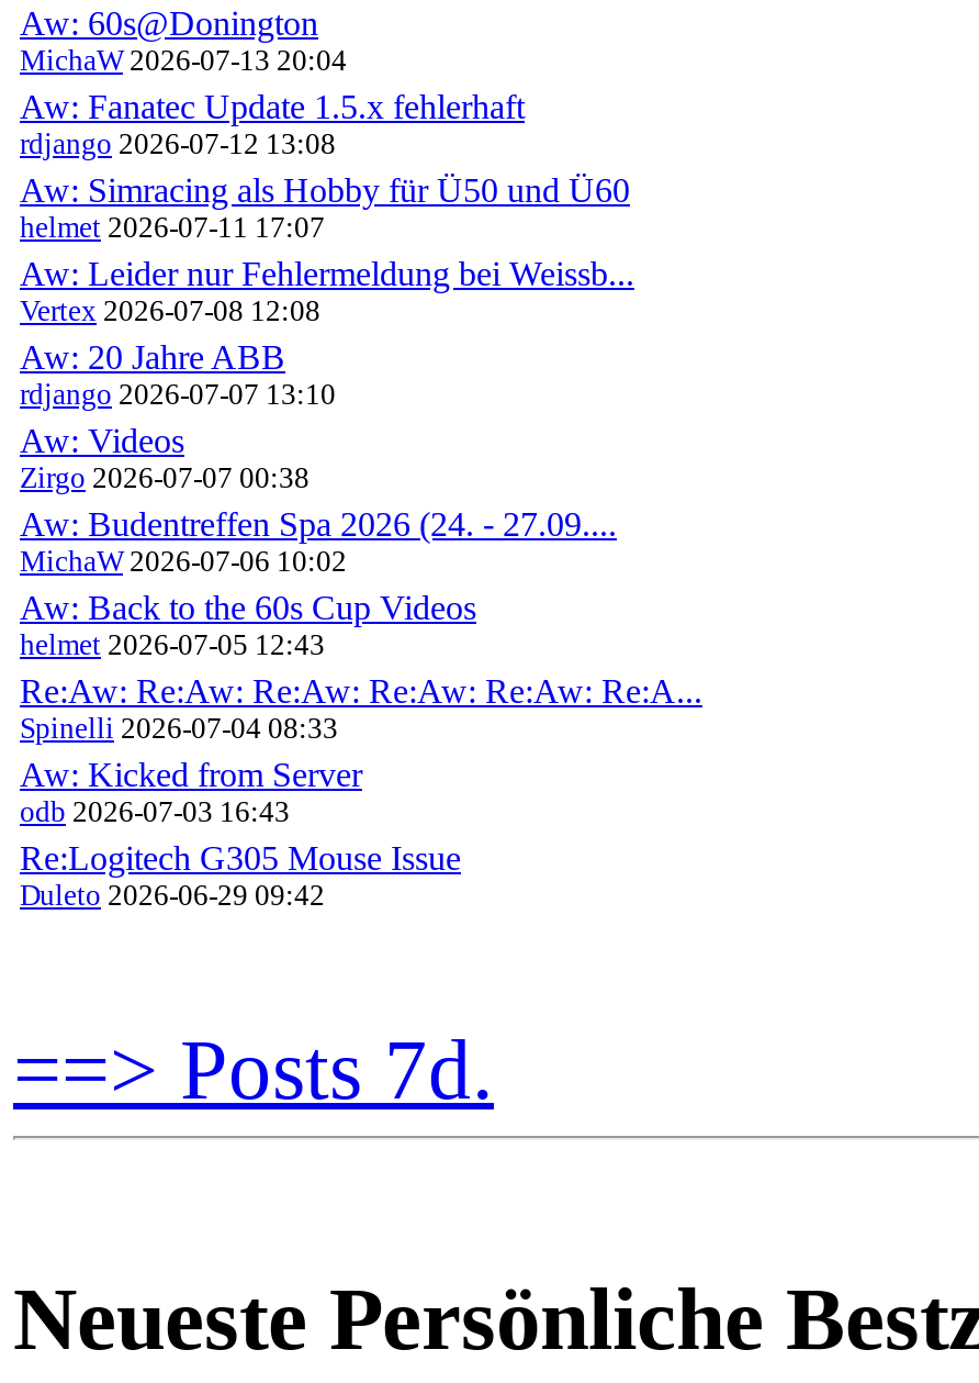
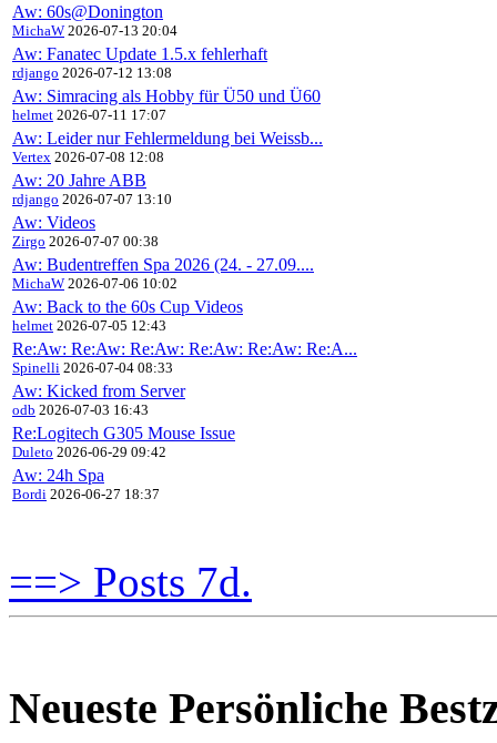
none -> [12,466,160,503] Aw: 24h Spa | Bordi 2026-06-27 18:37

